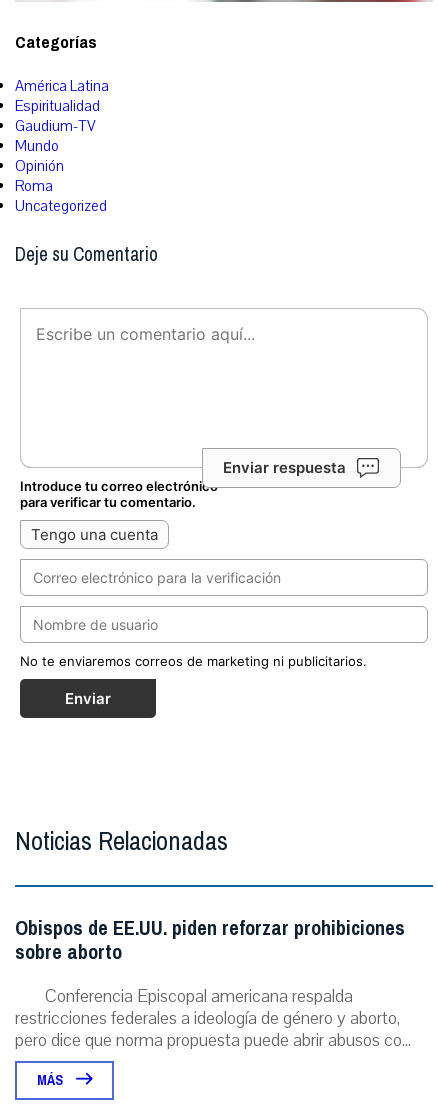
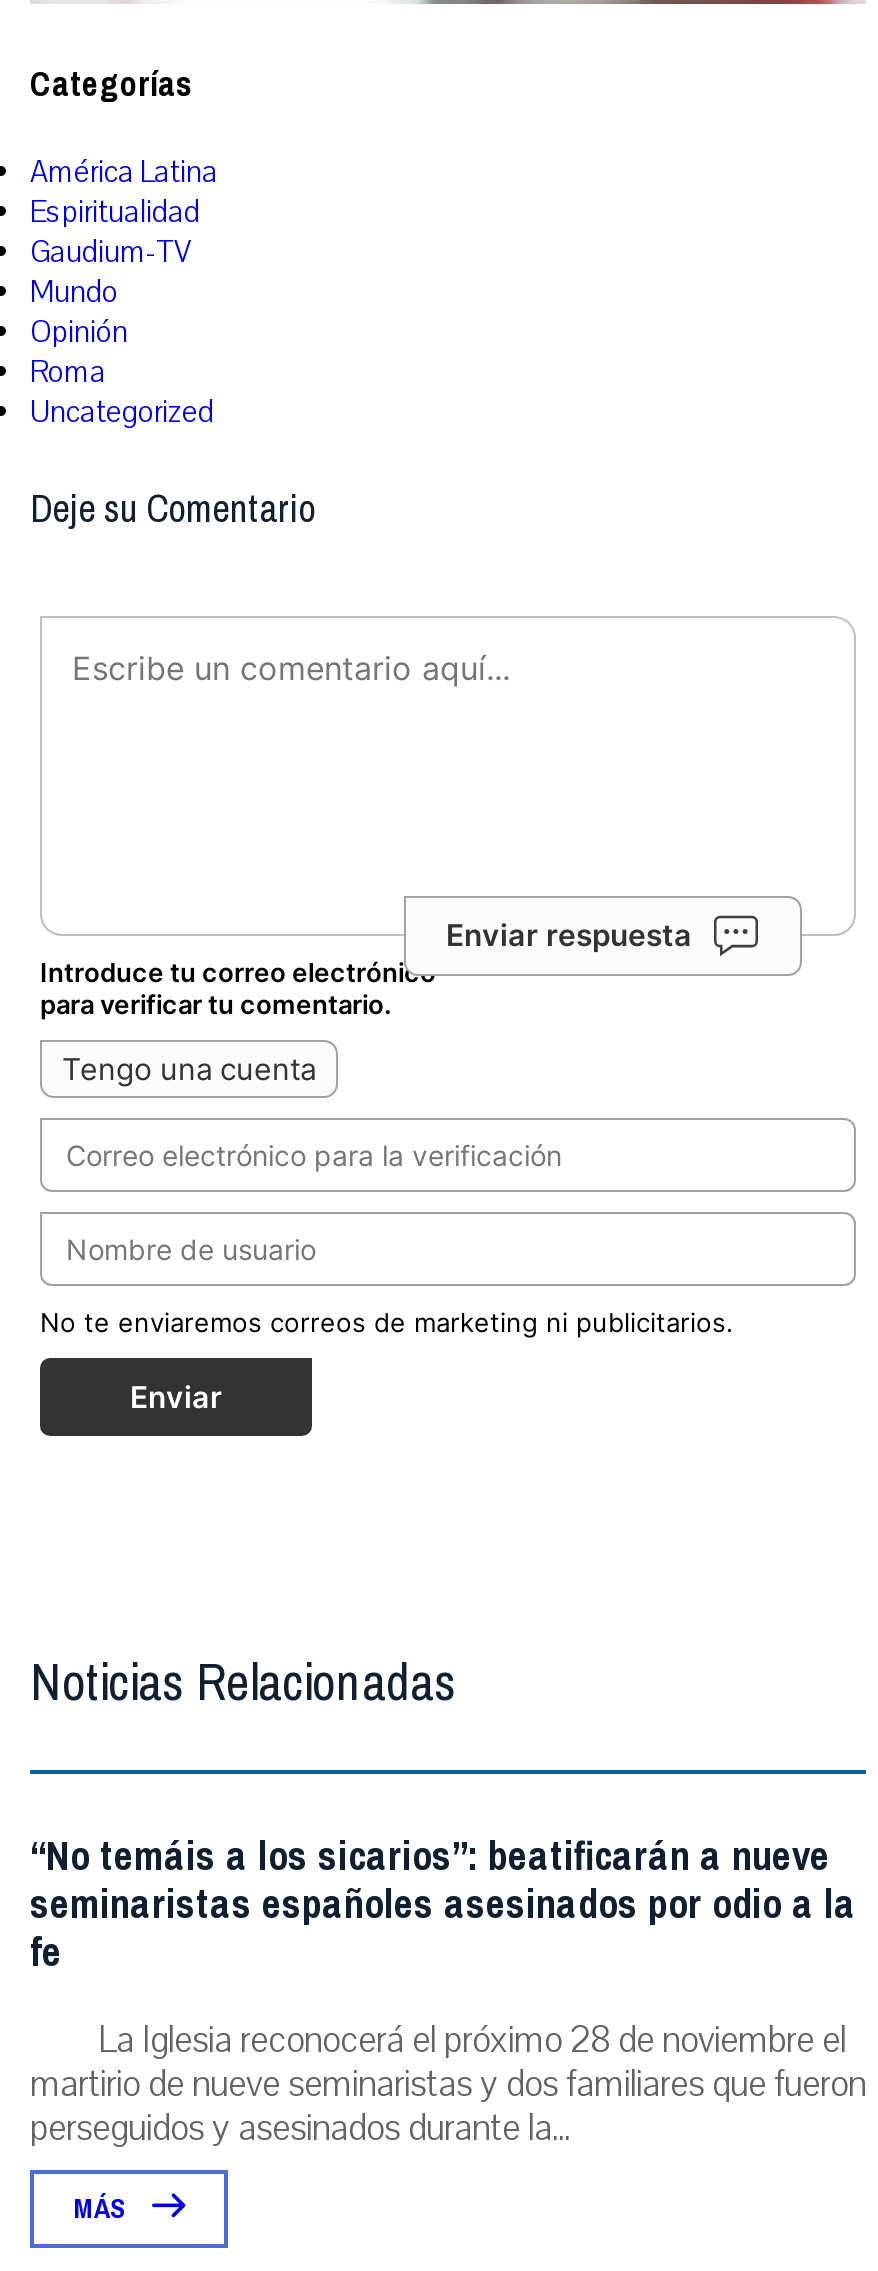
[15,910,411,1052] Obispos de EE.UU. piden reforzar prohibiciones | sobre aborto | Conferencia Episcopal americana respalda | restricciones federales a ideología de género y aborto, | pero dice que norma propuesta puede abrir abusos co... -> [30,1821,866,2153] “No temáis a los sicarios”: beatificarán a nueve | seminaristas españoles asesinados por odio a la | fe | La Iglesia reconocerá el próximo 28 de noviembre el | martirio de nueve seminaristas y dos familiares que fueron | perseguidos y asesinados durante la...

